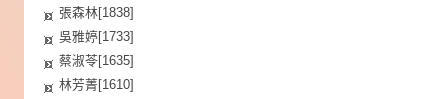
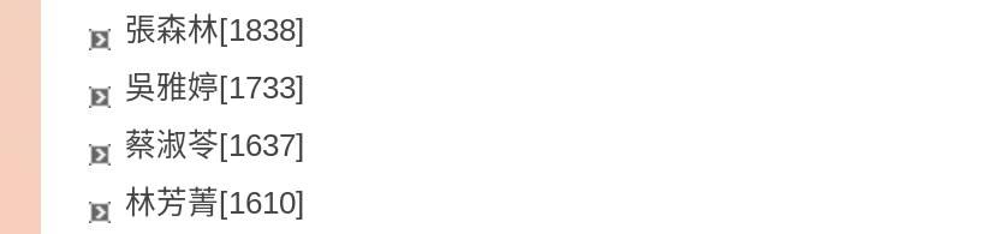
[59,53,134,68] 蔡淑苓[1635] -> [125,127,305,163] 蔡淑苓[1637]

